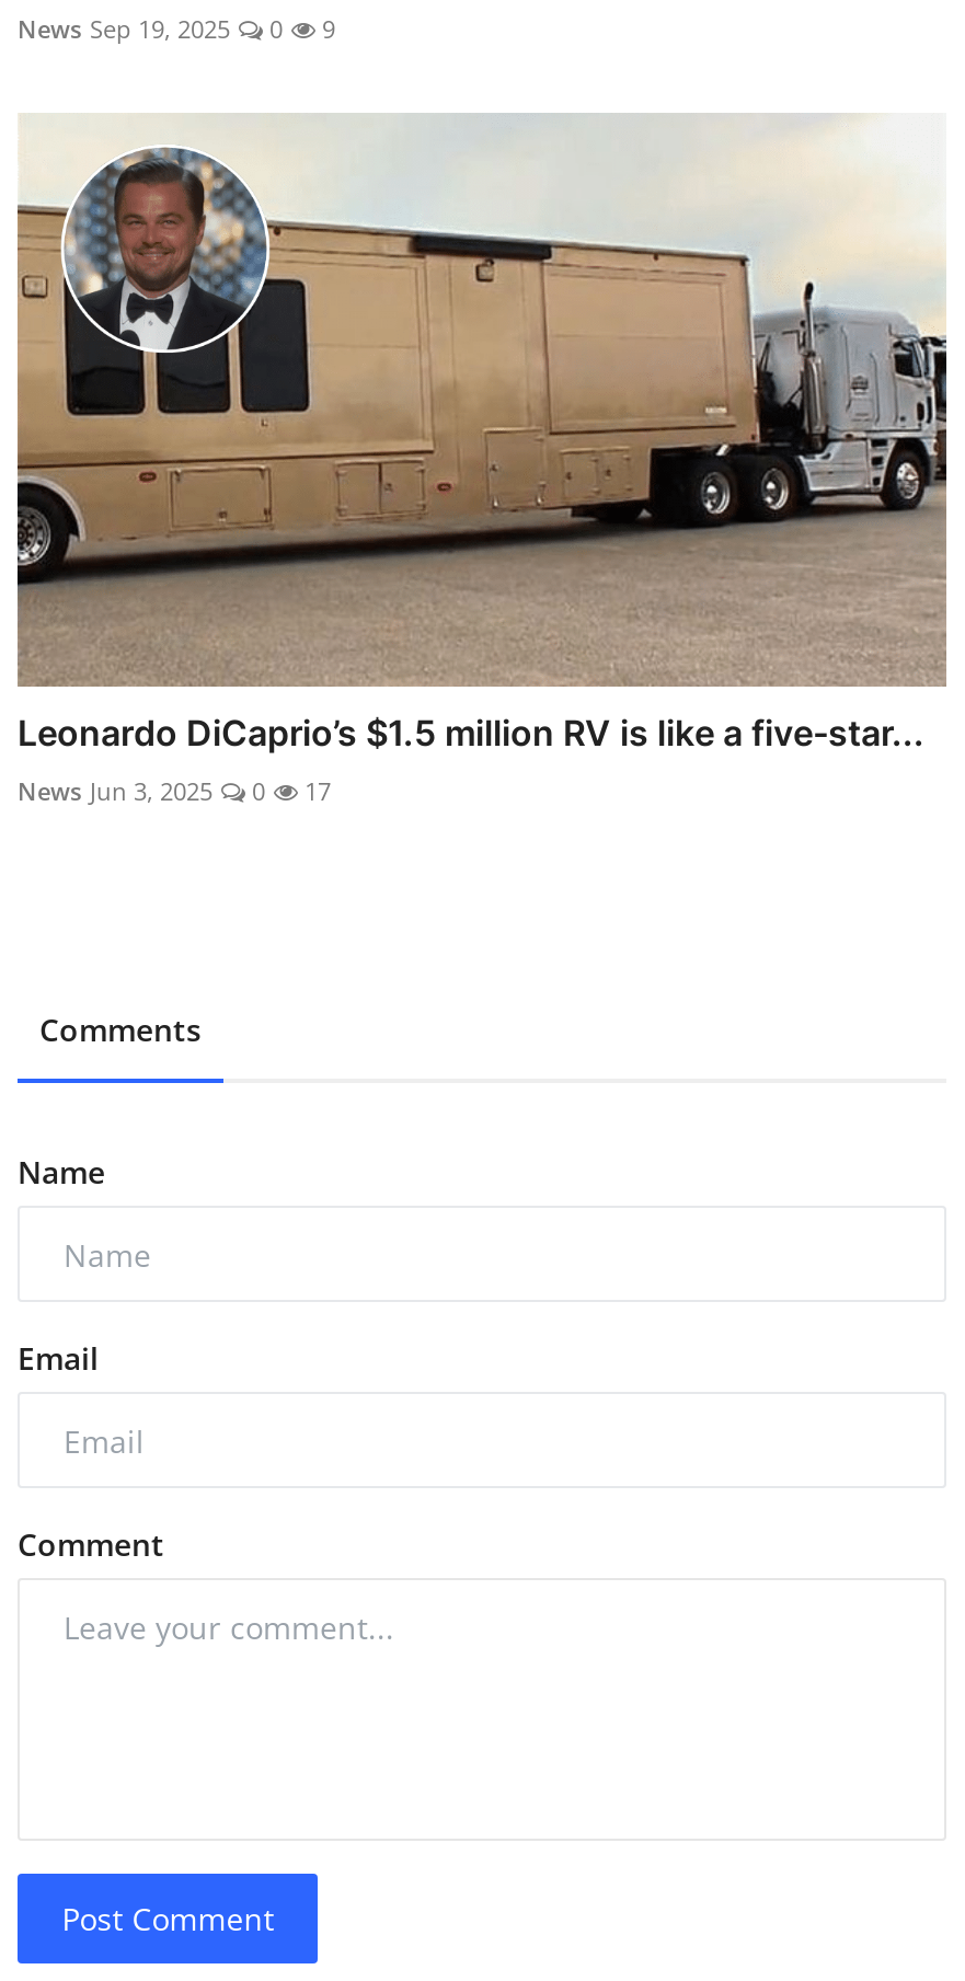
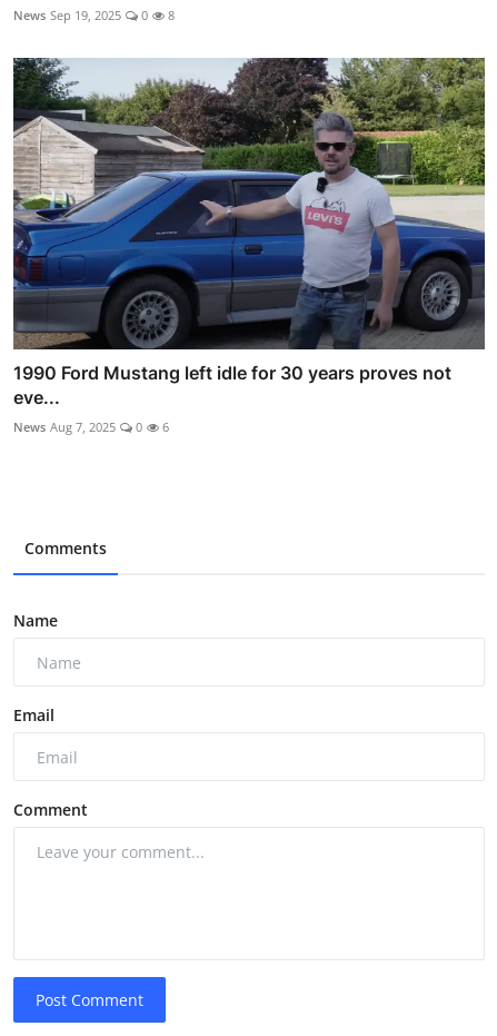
[18,12,335,45] News Sep 19, 2025 0 9 -> [13,7,175,23] News Sep 19, 2025 0 8
[15,113,949,808] [image] | Leonardo DiCaprio’s $1.5 million RV is like a five-star... | News Jun 3, 2025 -> [12,57,486,436] [image] | 1990 Ford Mustang left idle for 30 years proves not | eve... | News Aug 7, 2025
[298,775,331,808] 17 -> [159,419,169,436] 6

